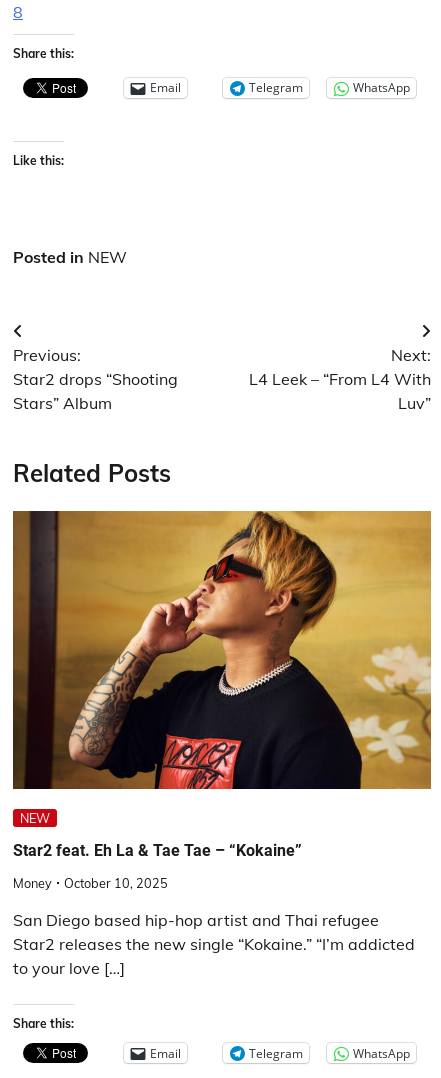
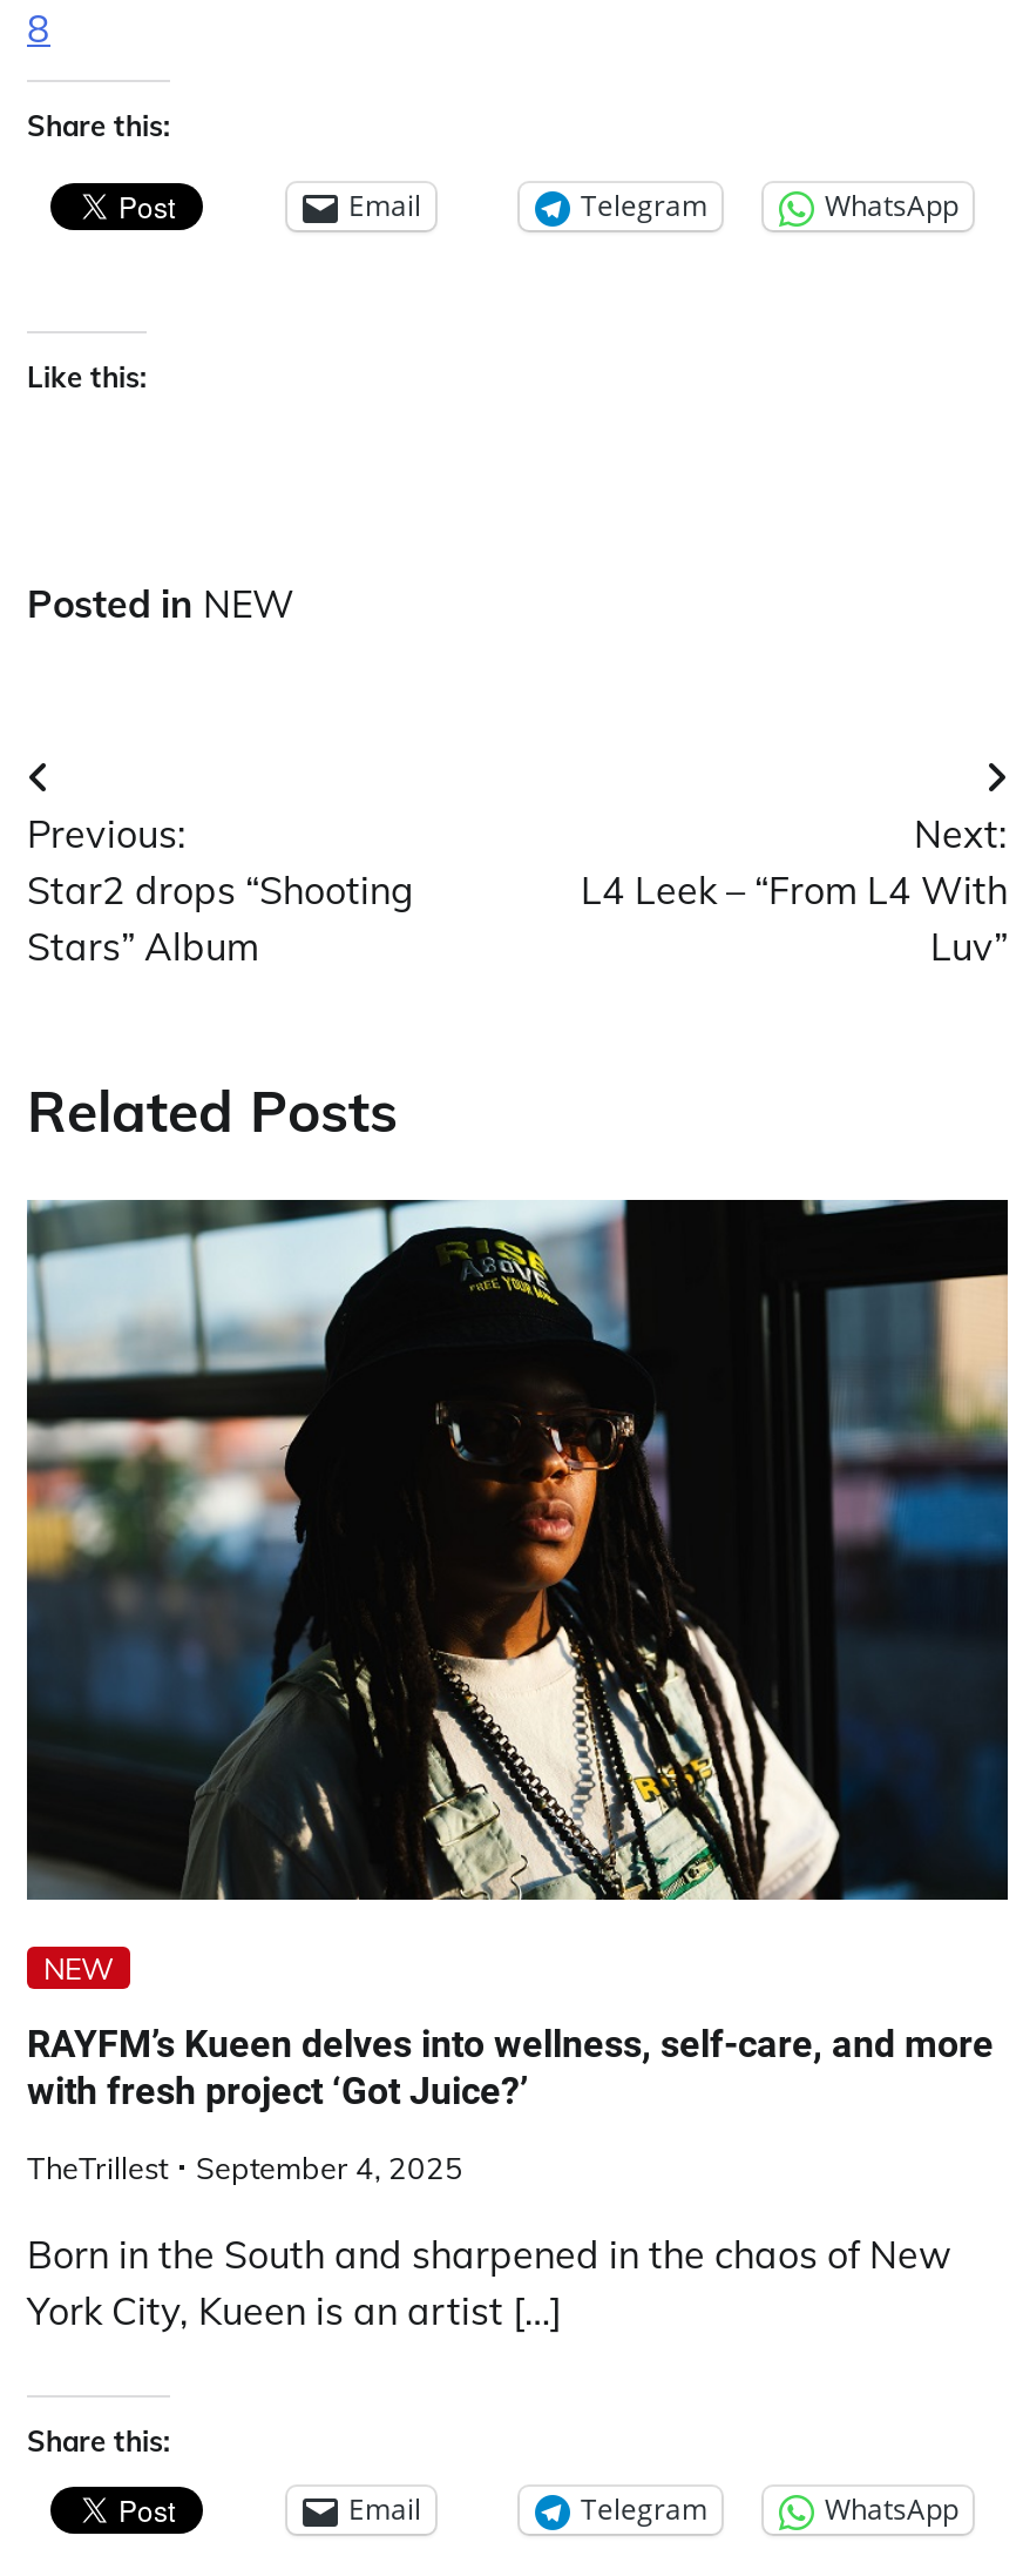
[12,510,432,790] [image] -> [25,1198,1010,1902] [image]
[13,841,302,860] Star2 feat. Eh La & Tae Tae – “Kokaine” -> [27,2021,994,2112] RAYFM’s Kueen delves into wellness, self-care, and more | with fresh project ‘Got Juice?’
[13,875,168,891] Money | October 10, 2025 -> [27,2148,463,2186] TheTrillest | September 4, 2025
[13,910,415,978] San Diego based hip-hop artist and Thai refugee | Star2 releases the new single “Kokaine.” “I’m addicted | to your love […] -> [27,2231,951,2334] Born in the South and sharpened in the chaos of New | York City, Kueen is an artist […]

